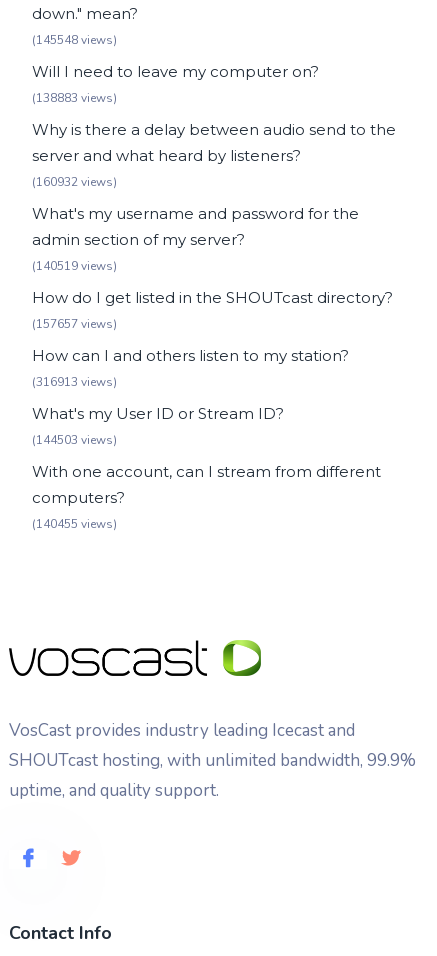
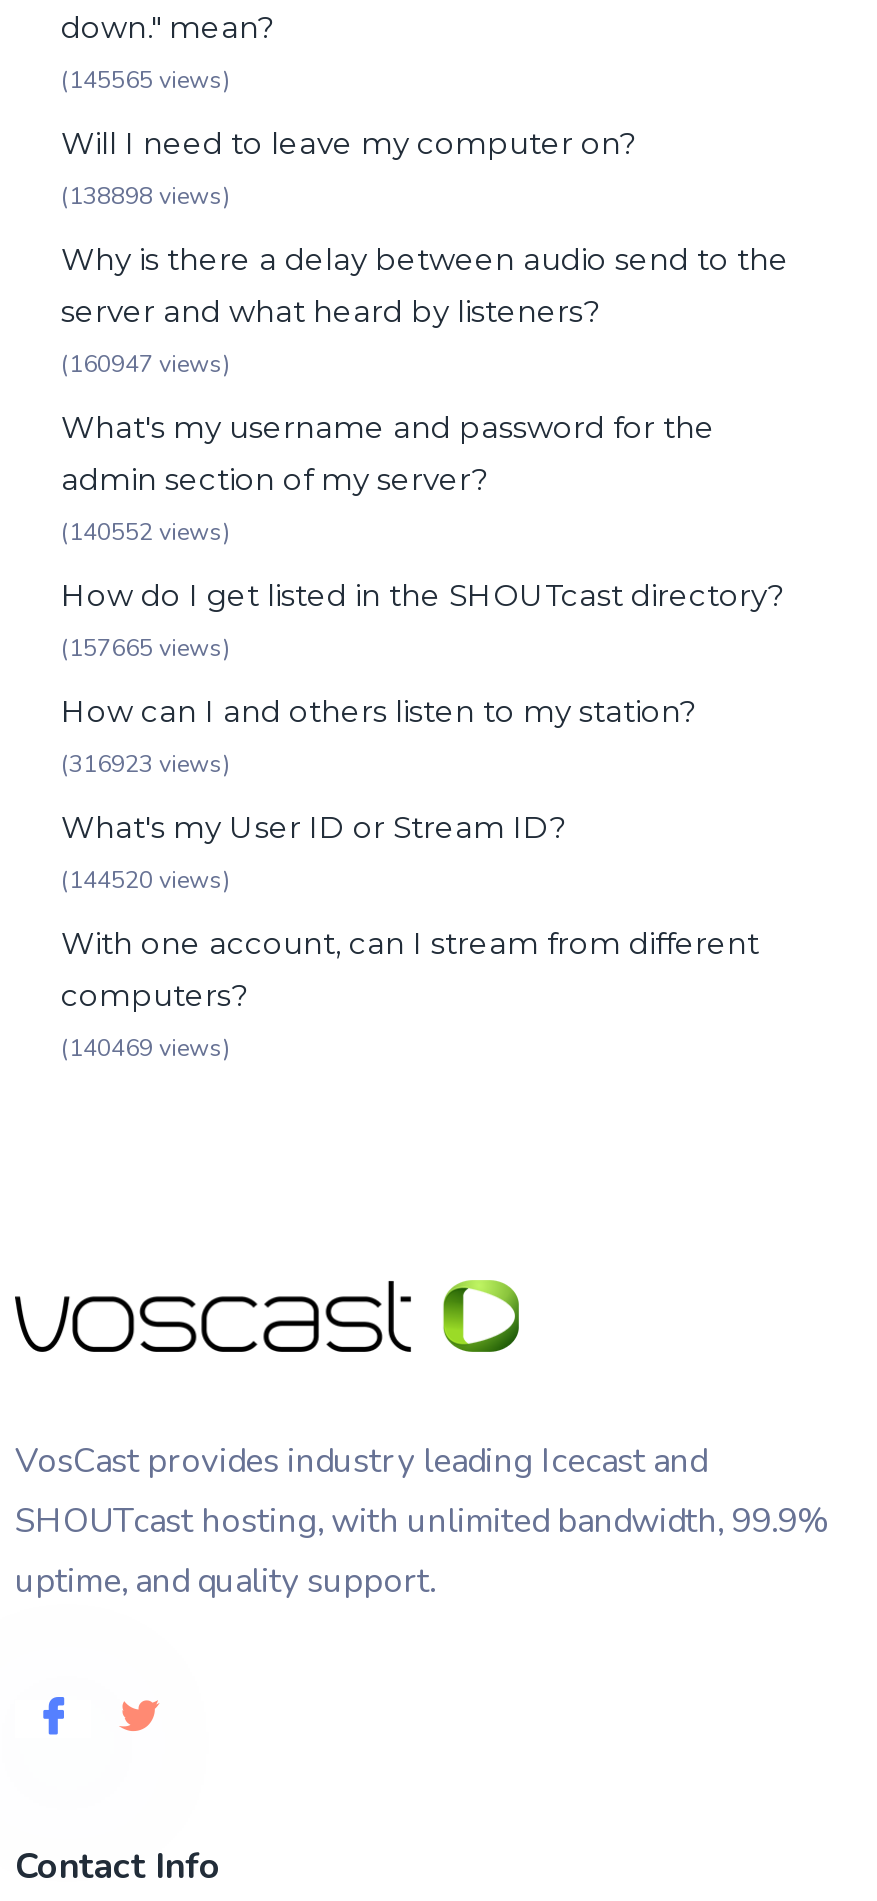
[32,32,117,48] (145548 views) -> [61,64,231,96] (145565 views)
[32,90,117,106] (138883 views) -> [61,180,231,212] (138898 views)
[32,174,117,190] (160932 views) -> [61,348,231,380] (160947 views)
[32,258,117,274] (140519 views) -> [61,516,231,548] (140552 views)
[32,316,117,332] (157657 views) -> [61,632,231,664] (157665 views)
[32,374,117,390] (316913 views) -> [61,748,231,780] (316923 views)
[32,432,117,448] (144503 views) -> [61,864,231,896] (144520 views)
[32,516,117,532] (140455 views) -> [61,1032,231,1064] (140469 views)

